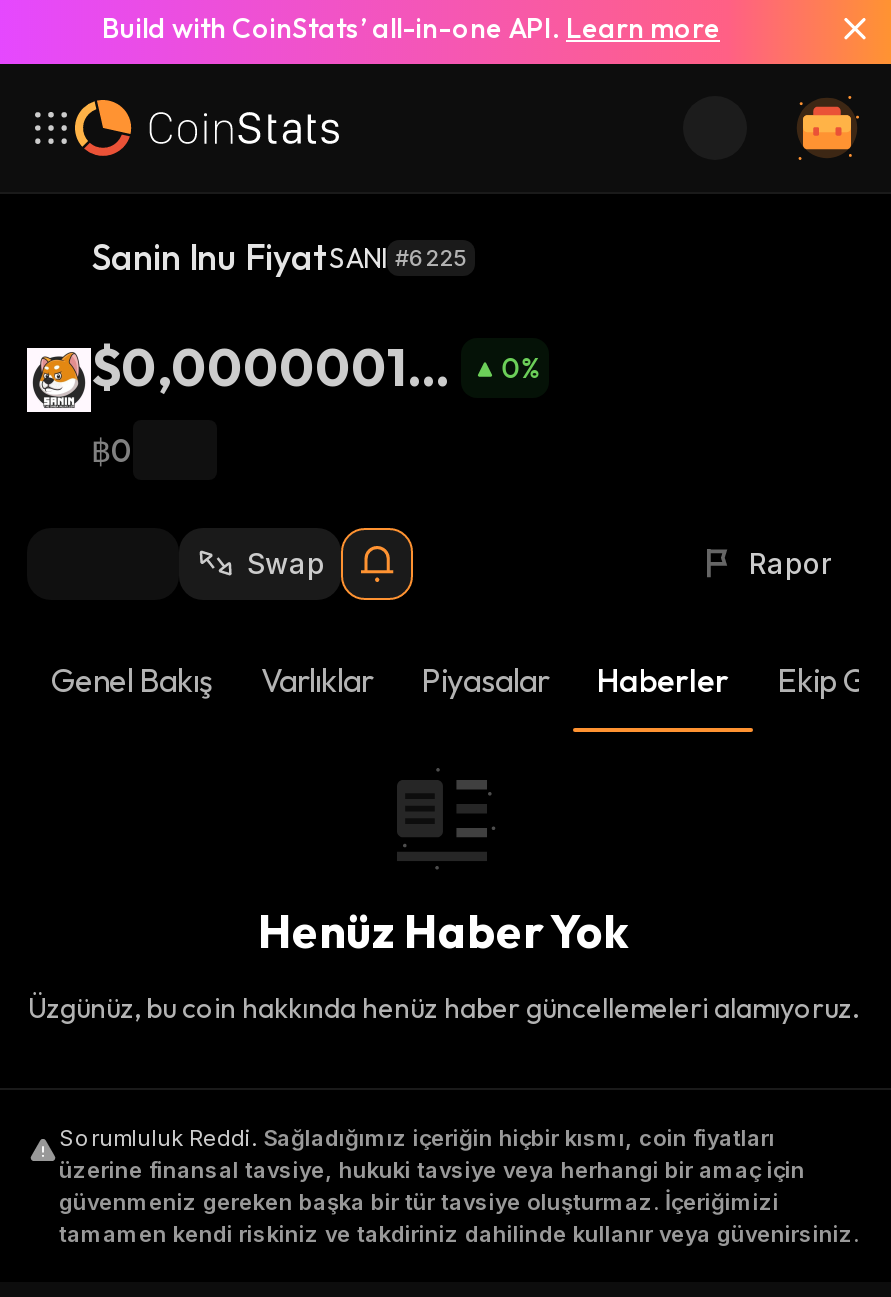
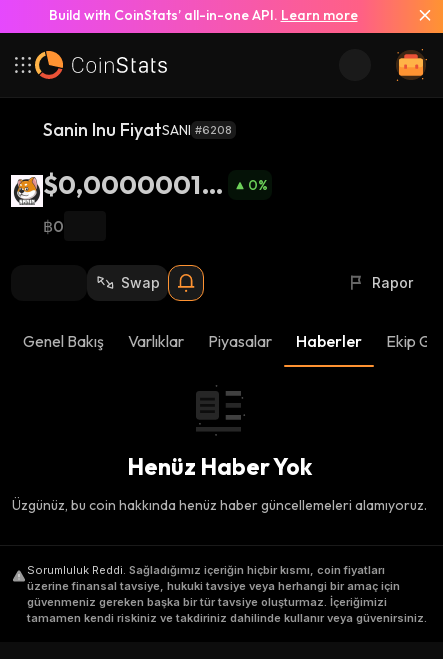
[91,234,467,280] Sanin Inu FiyatSANI #6225 -> [43,118,232,141] Sanin Inu FiyatSANI #6208

